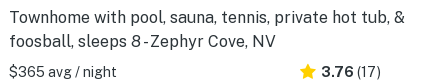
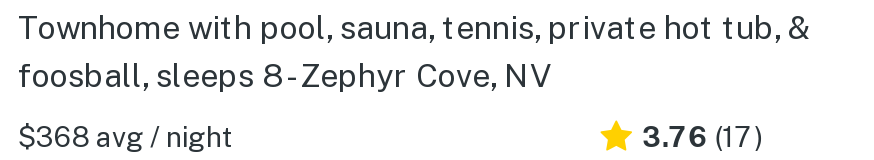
[9,64,117,80] $365 avg / night -> [18,121,234,153] $368 avg / night

